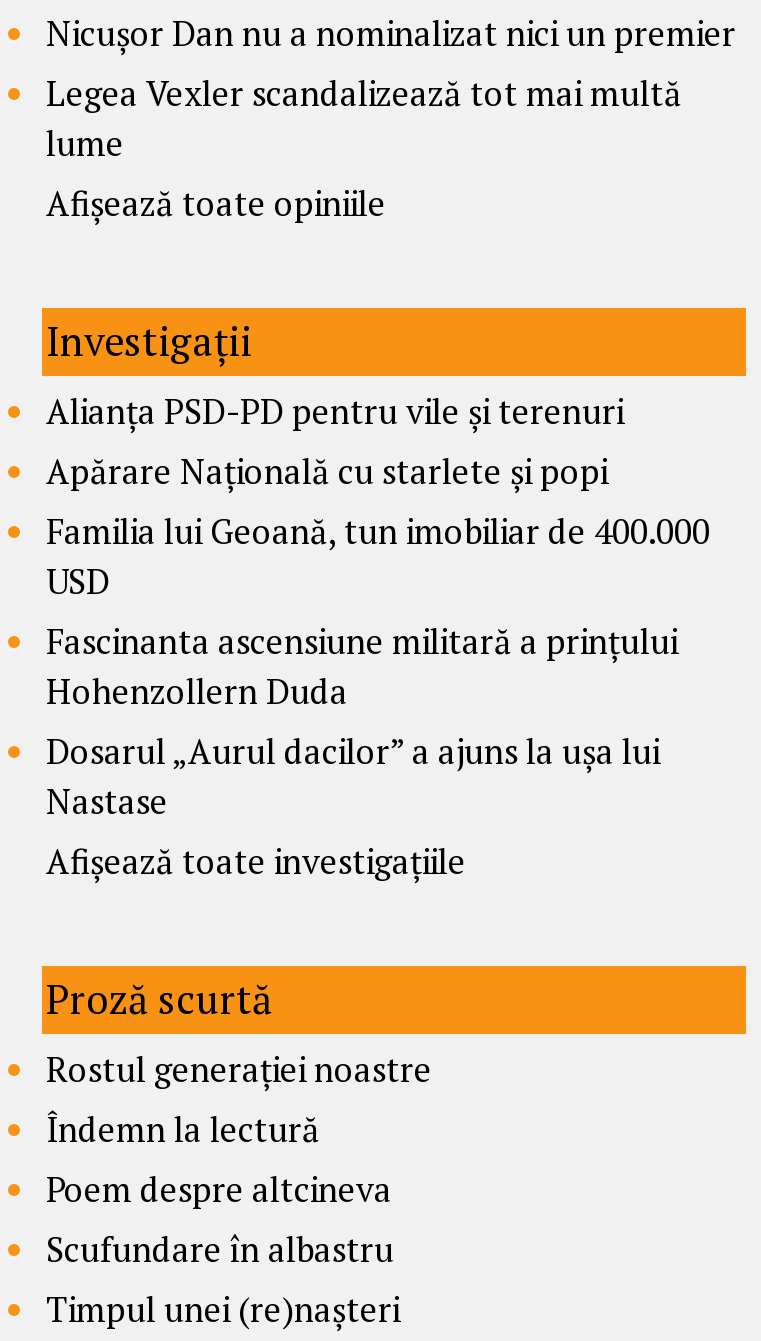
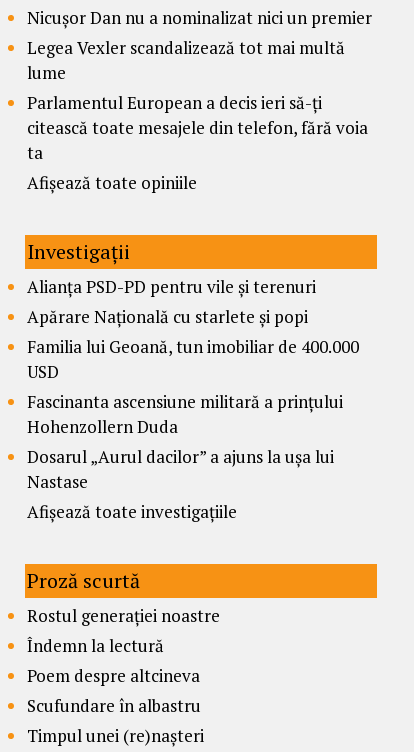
none -> [27,91,368,164] Parlamentul European a decis ieri să-ți | citească toate mesajele din telefon, fără voia | ta

